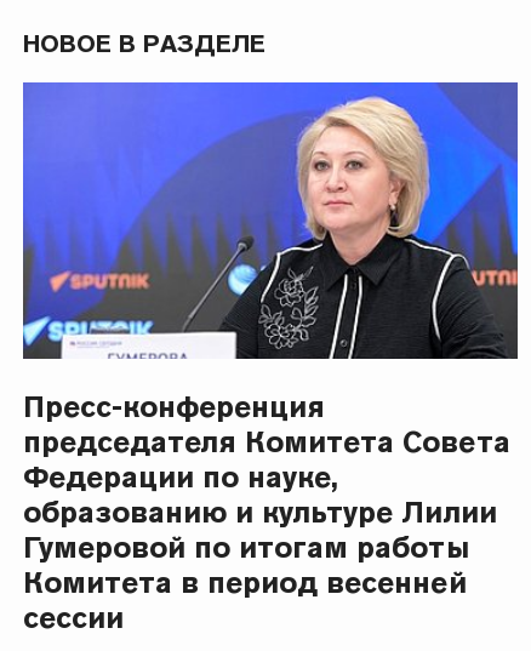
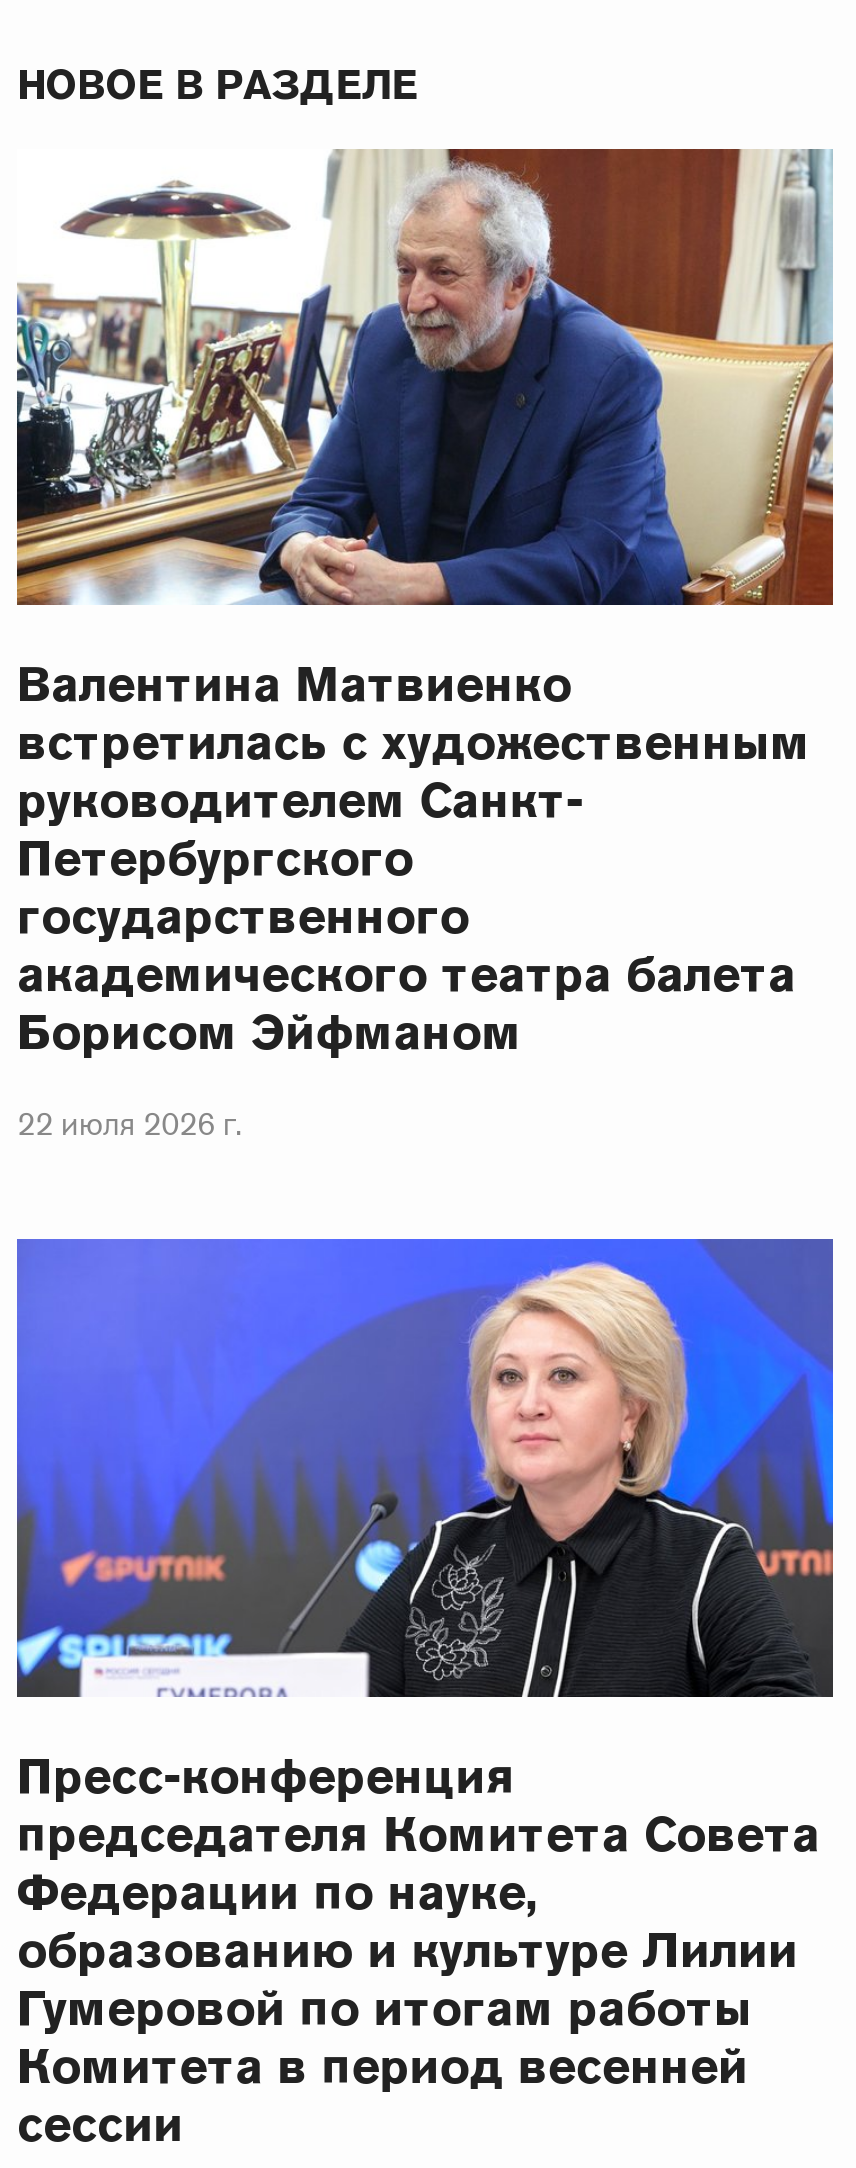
none -> [15,147,835,1146] [image] | Валентина Матвиенко | встретилась с художественным | руководителем Санкт- | Петербургского | государственного | академического театра балета | Борисом Эйфманом | 22 июля 2026 г.

